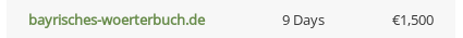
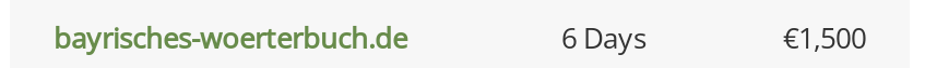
[282,10,324,29] 9 Days -> [561,18,647,57] 6 Days

